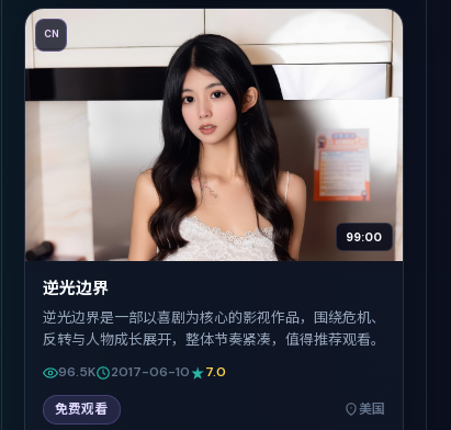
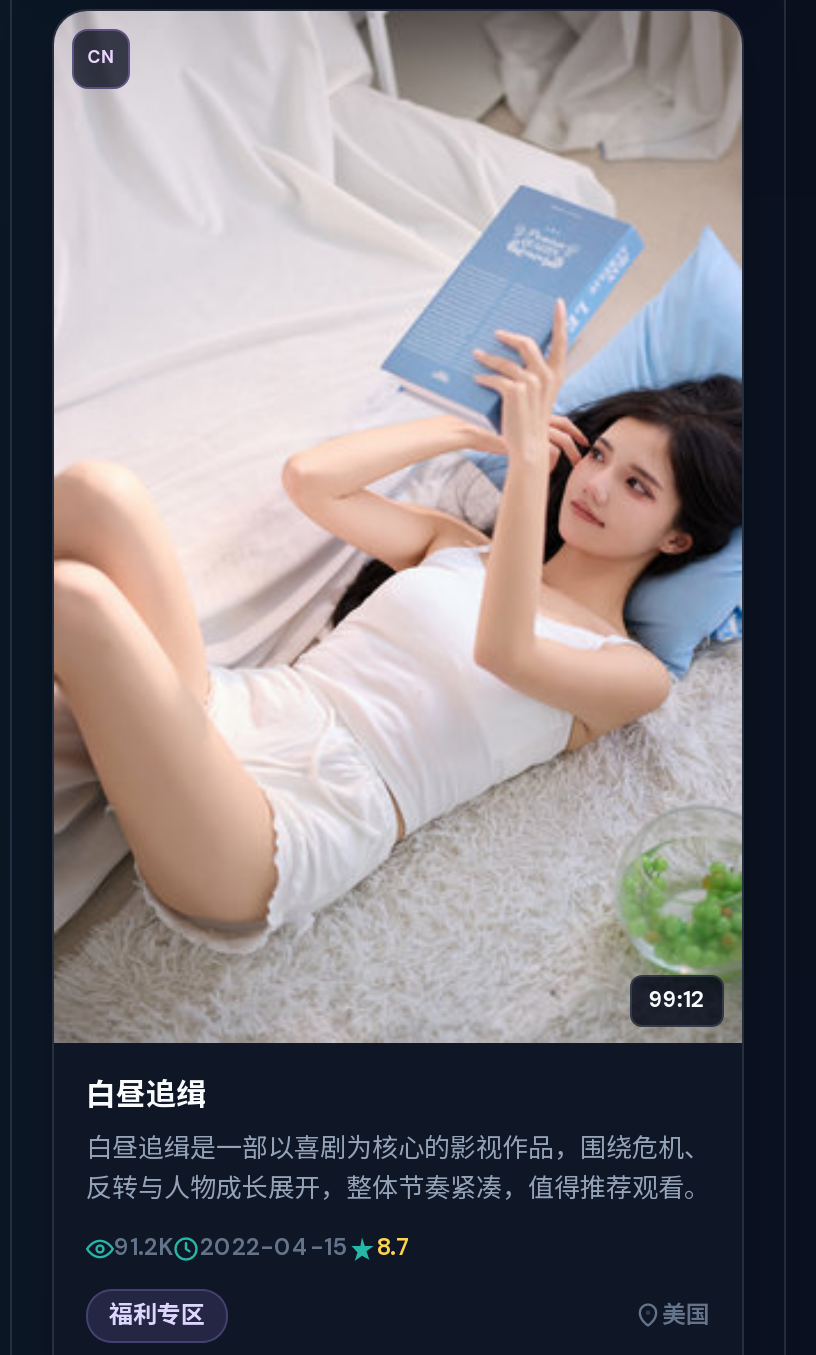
[25,8,403,261] [image] | 99:00 -> [52,9,744,1045] [image] | 99:12
[43,277,385,327] 逆光边界 | 逆光边界是一部以喜剧为核心的影视作品，围绕危机、 -> [86,1074,710,1164] 白昼追缉 | 白昼追缉是一部以喜剧为核心的影视作品，围绕危机、
[58,363,226,381] 96.5K | 2017-06-10 | 7.0 -> [114,1231,412,1263] 91.2K | 2022-04-15 | 8.7
[55,400,108,418] 免费观看 -> [109,1298,205,1330] 福利专区

